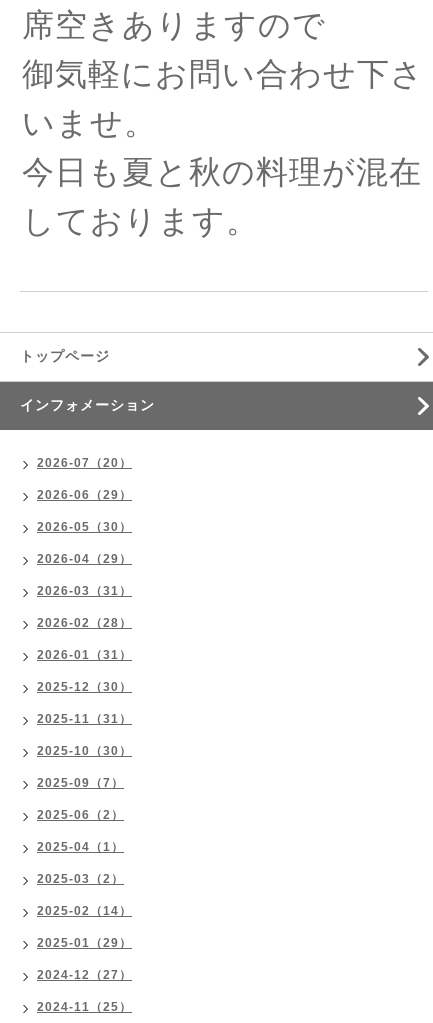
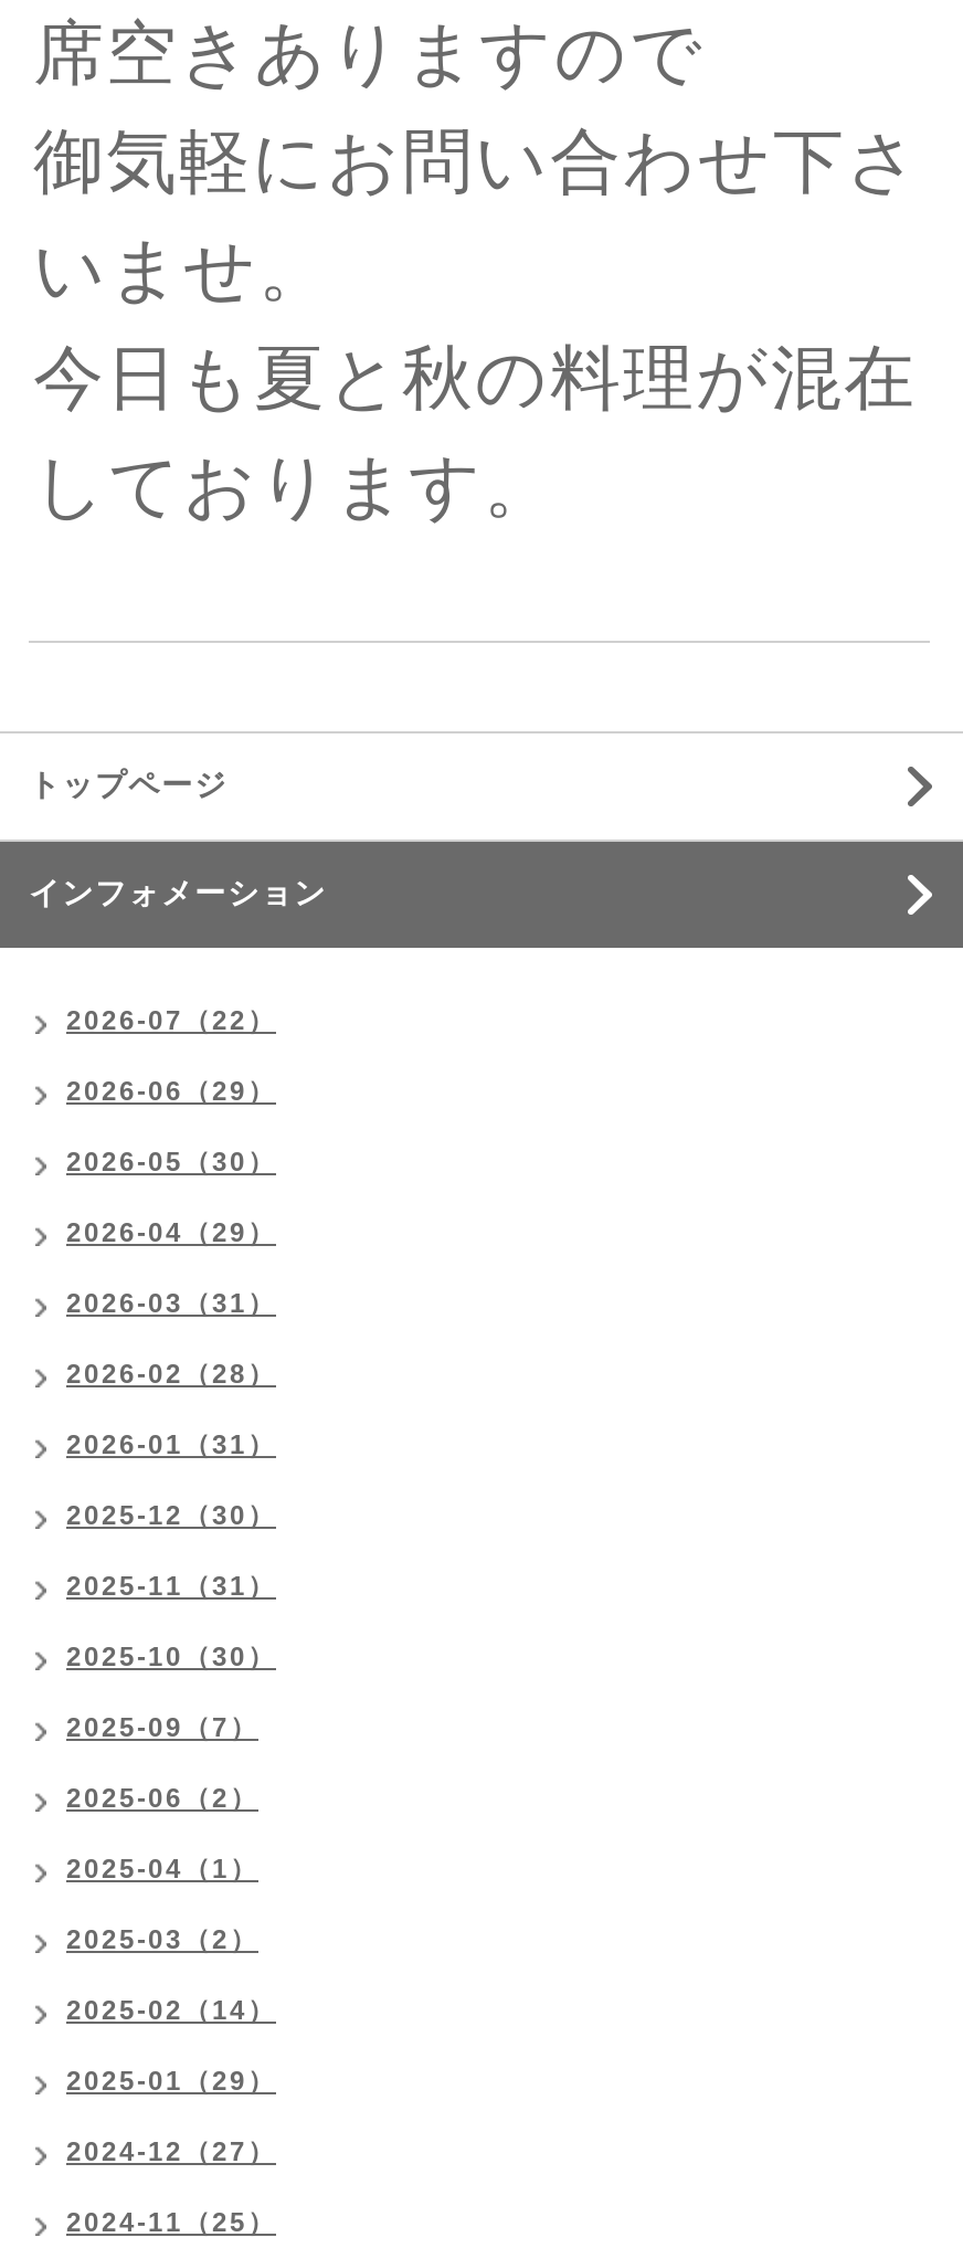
[37,456,132,470] 2026-07（20） -> [66,1005,276,1036] 2026-07（22）

